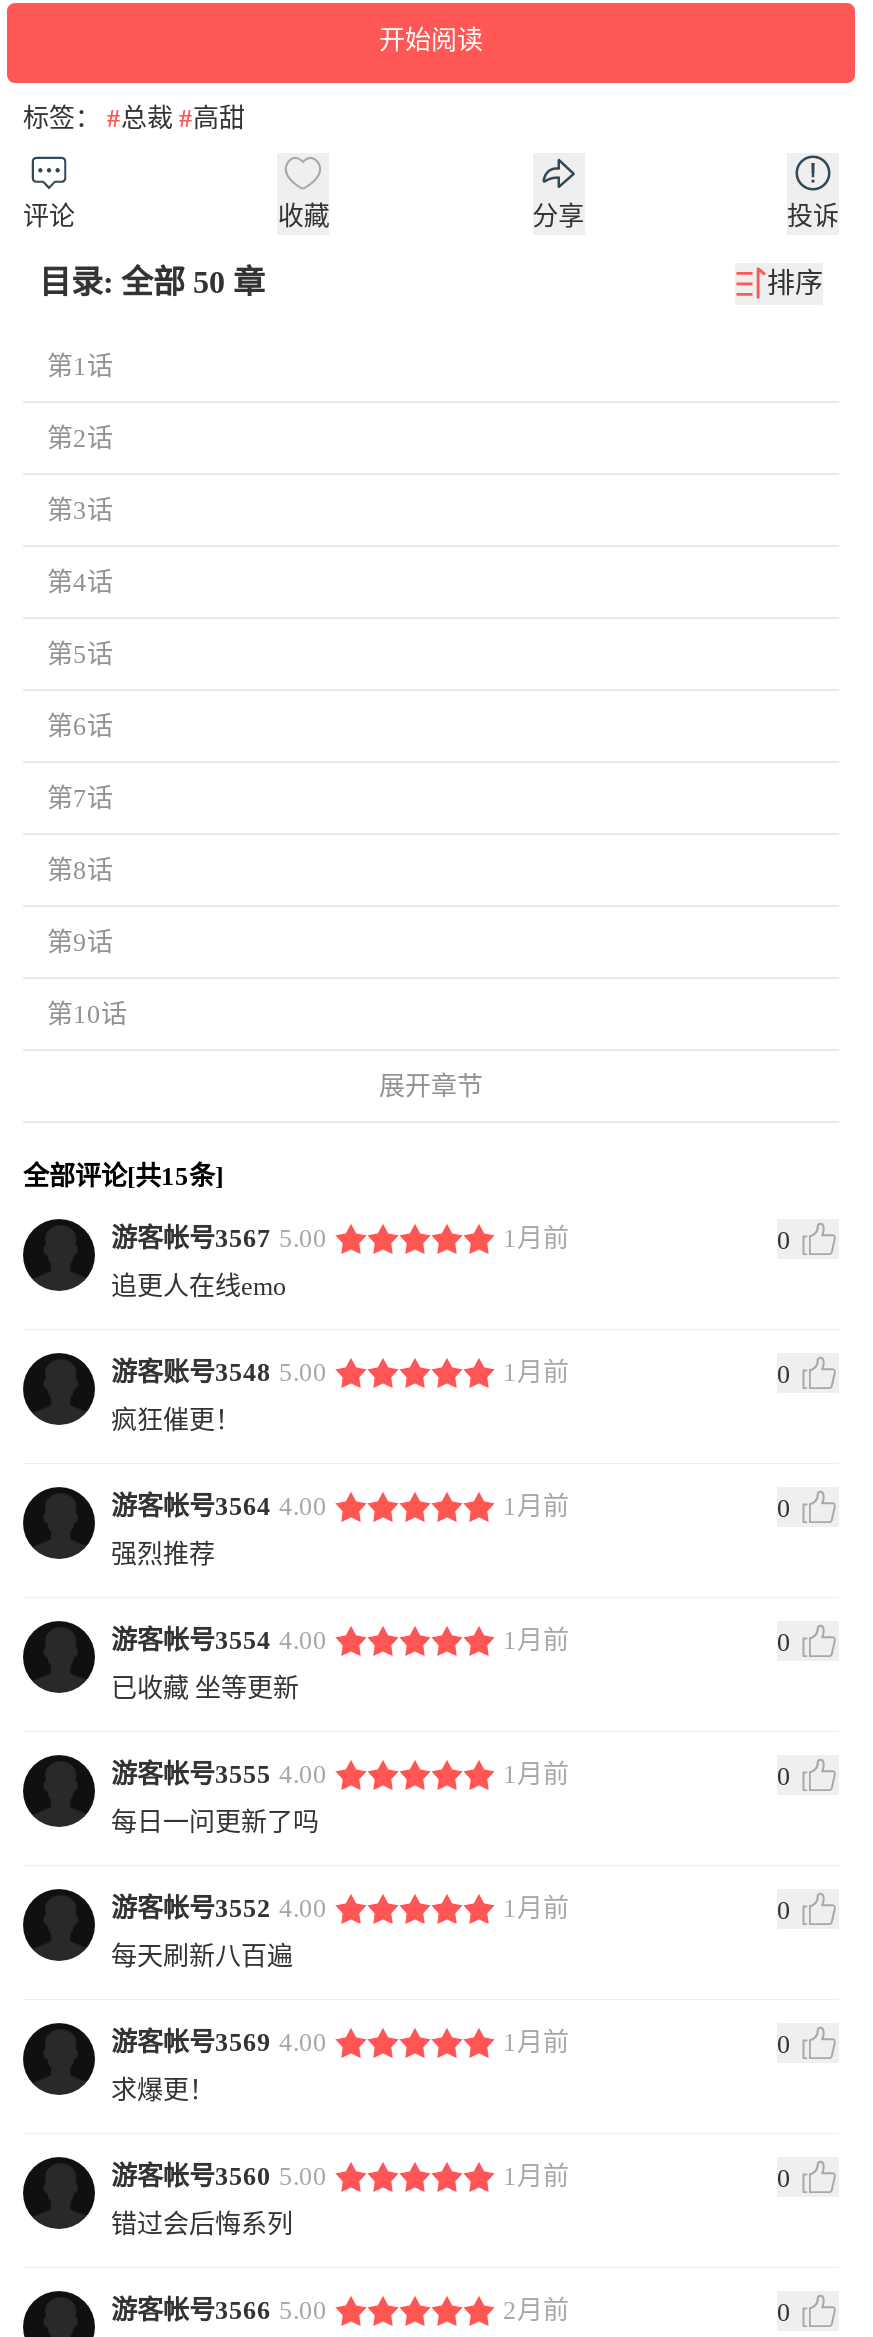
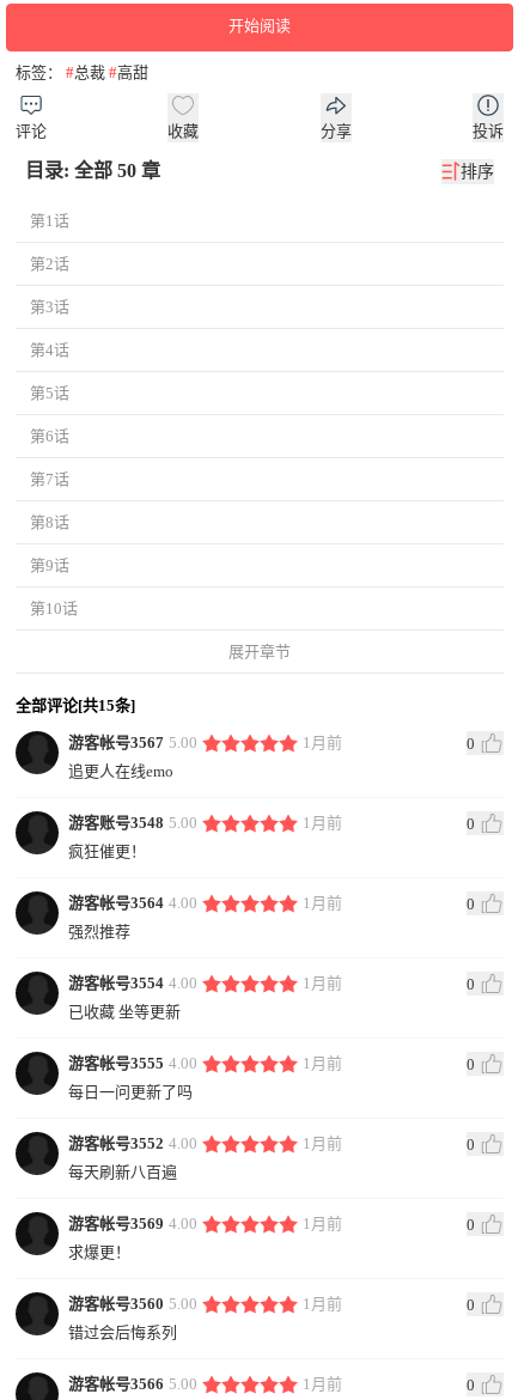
[503,2295,569,2325] 2月前 -> [303,1375,342,1393] 1月前

